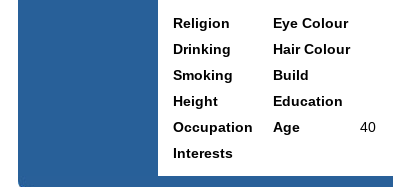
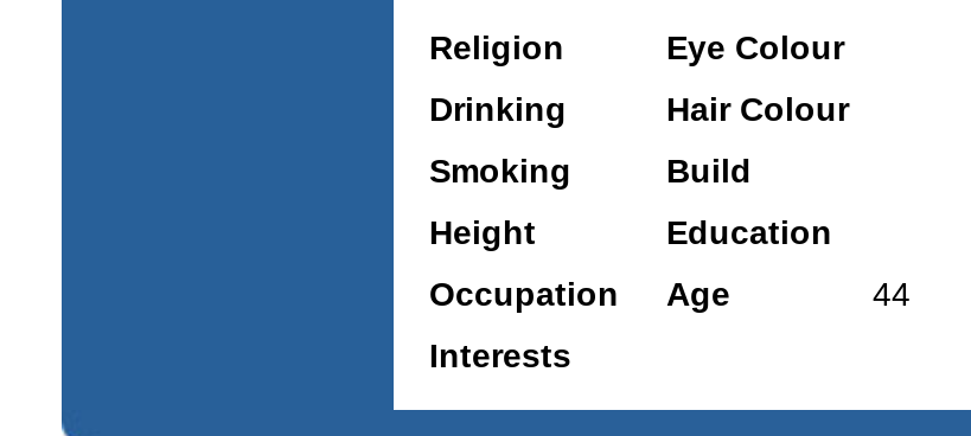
[360,119,376,135] 40 -> [873,275,911,313] 44

